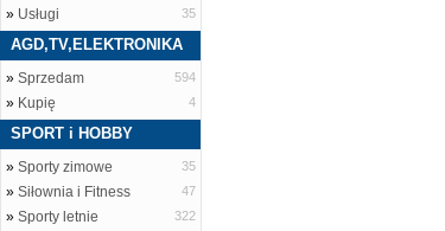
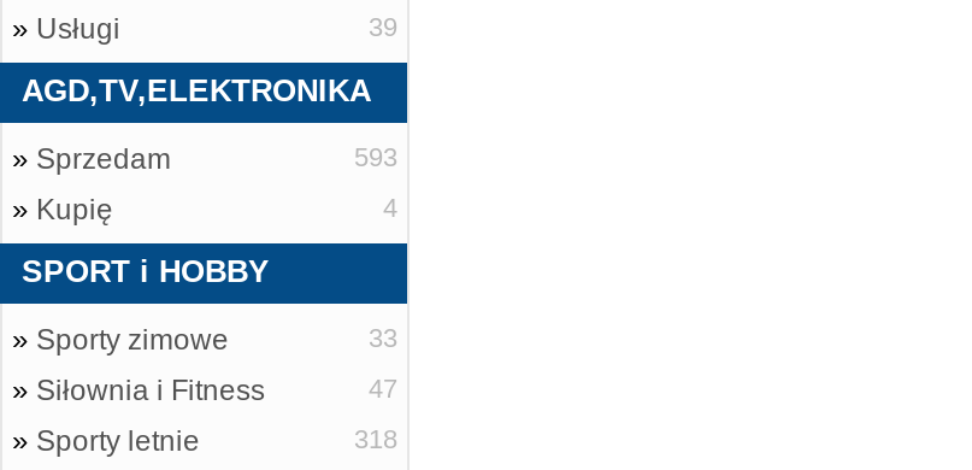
[182,6,196,20] 35 -> [369,12,397,41] 39
[174,70,196,84] 594 -> [354,142,397,171] 593
[182,159,196,173] 35 -> [369,323,397,352] 33
[174,208,196,223] 322 -> [354,424,397,453] 318

